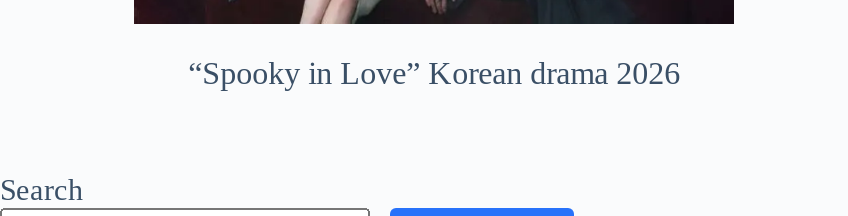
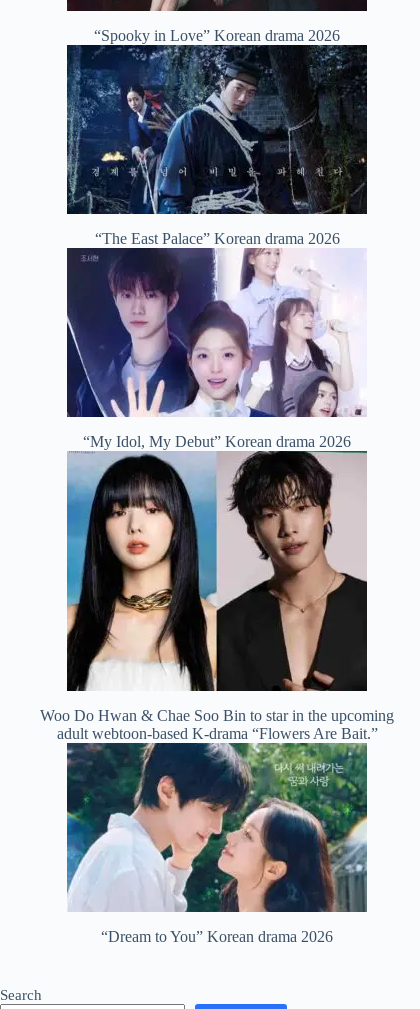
none -> [40,450,394,742] [image] | Woo Do Hwan & Chae Soo Bin to star in the upcoming | adult webtoon-based K-drama “Flowers Are Bait.”
none -> [66,44,367,247] [image] | “The East Palace” Korean drama 2026
none -> [66,247,366,450] [image] | “My Idol, My Debut” Korean drama 2026
none -> [66,750,368,945] [image] | “Dream to You” Korean drama 2026

